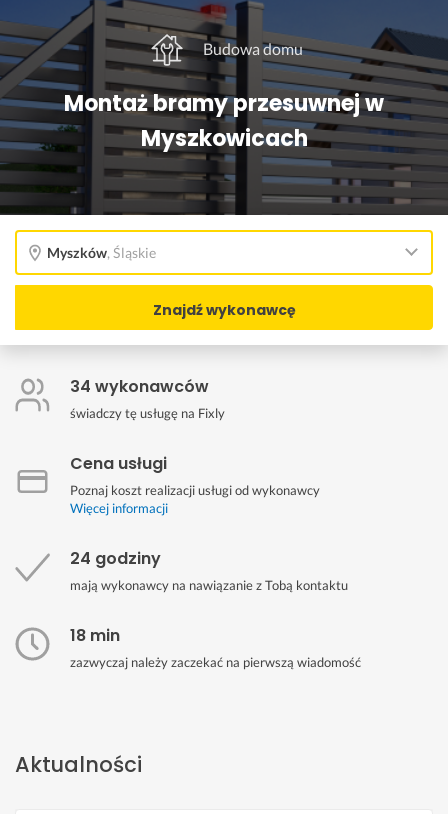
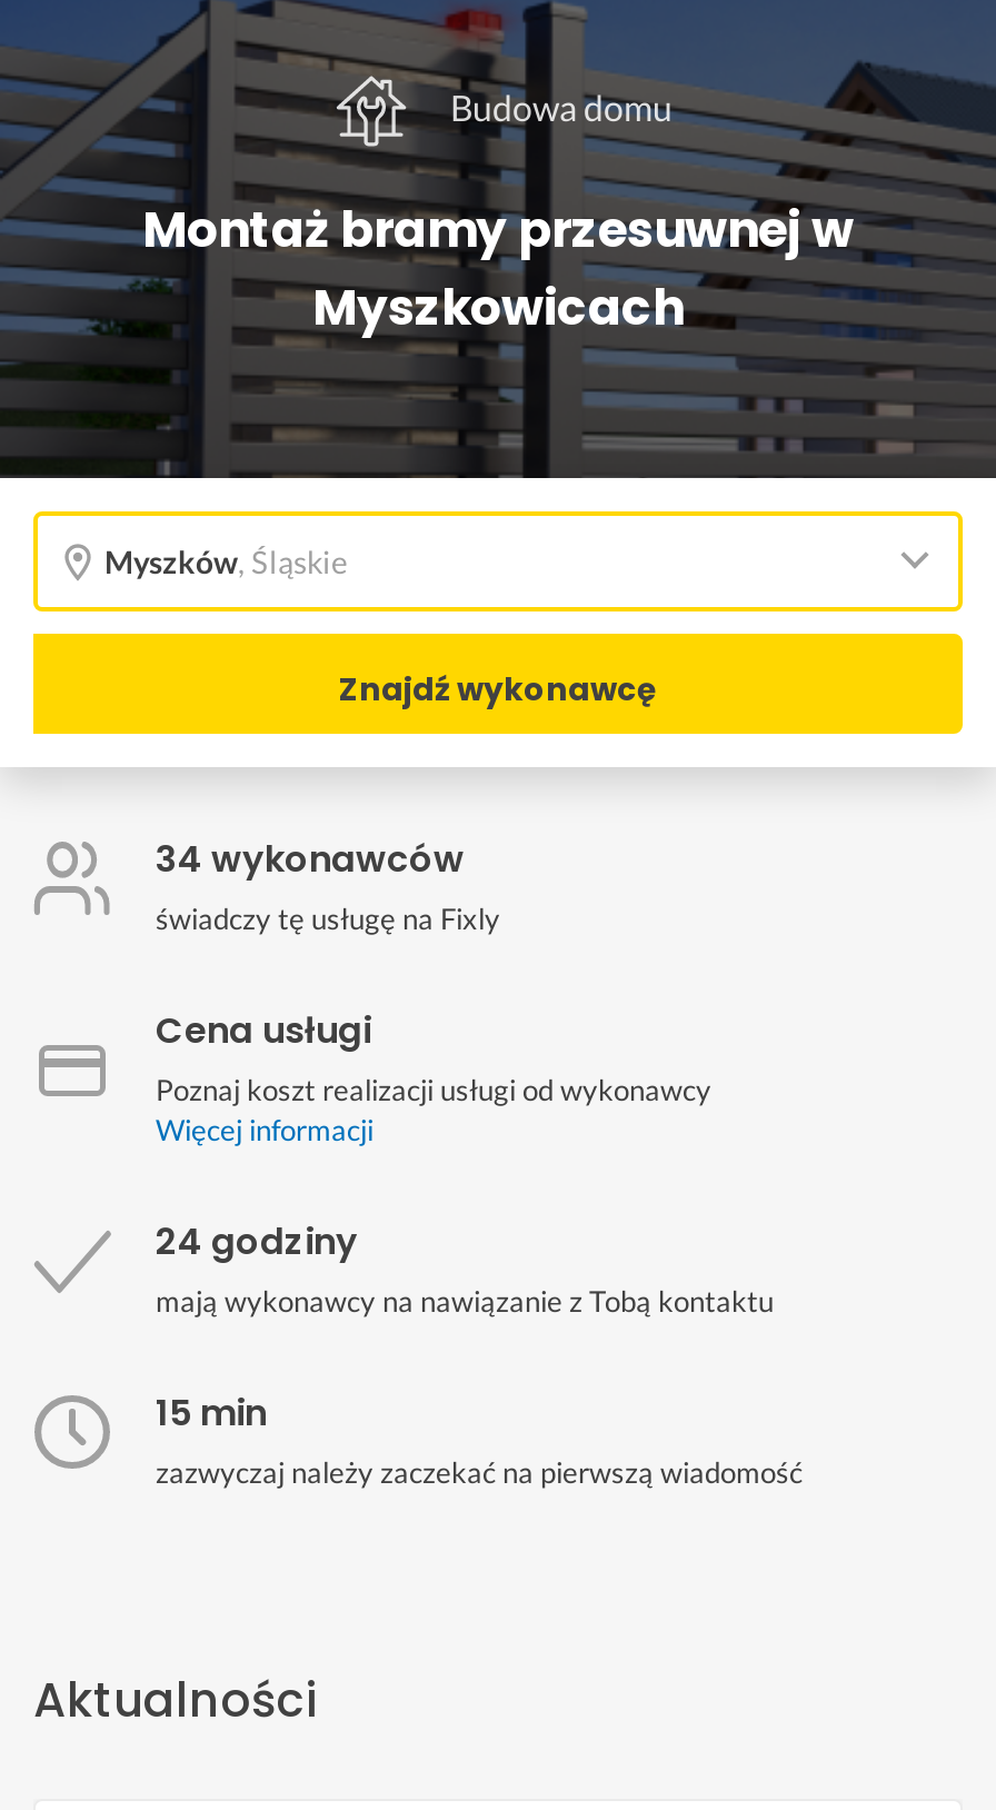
[70,624,120,647] 18 min -> [156,1388,267,1439] 15 min

